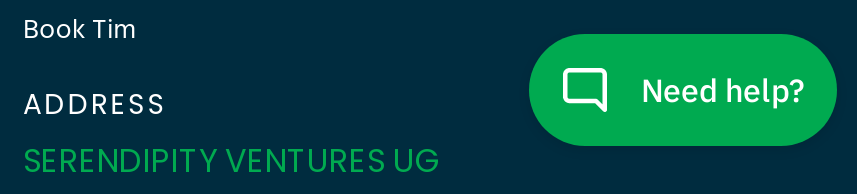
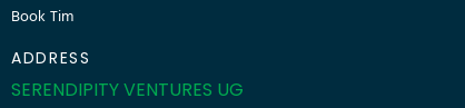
[527,32,839,148] [image] -> none

